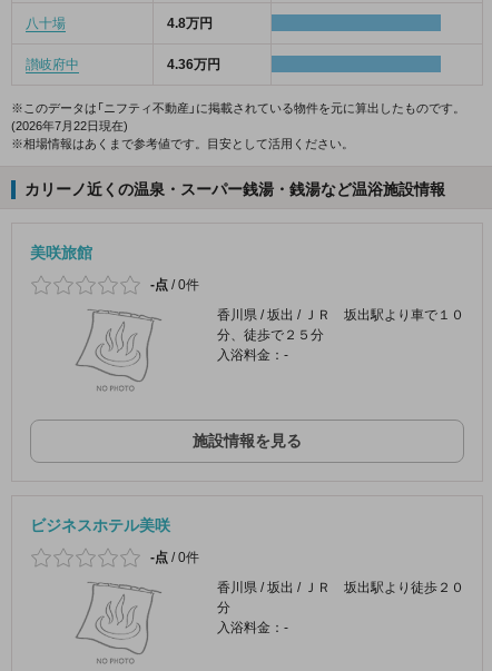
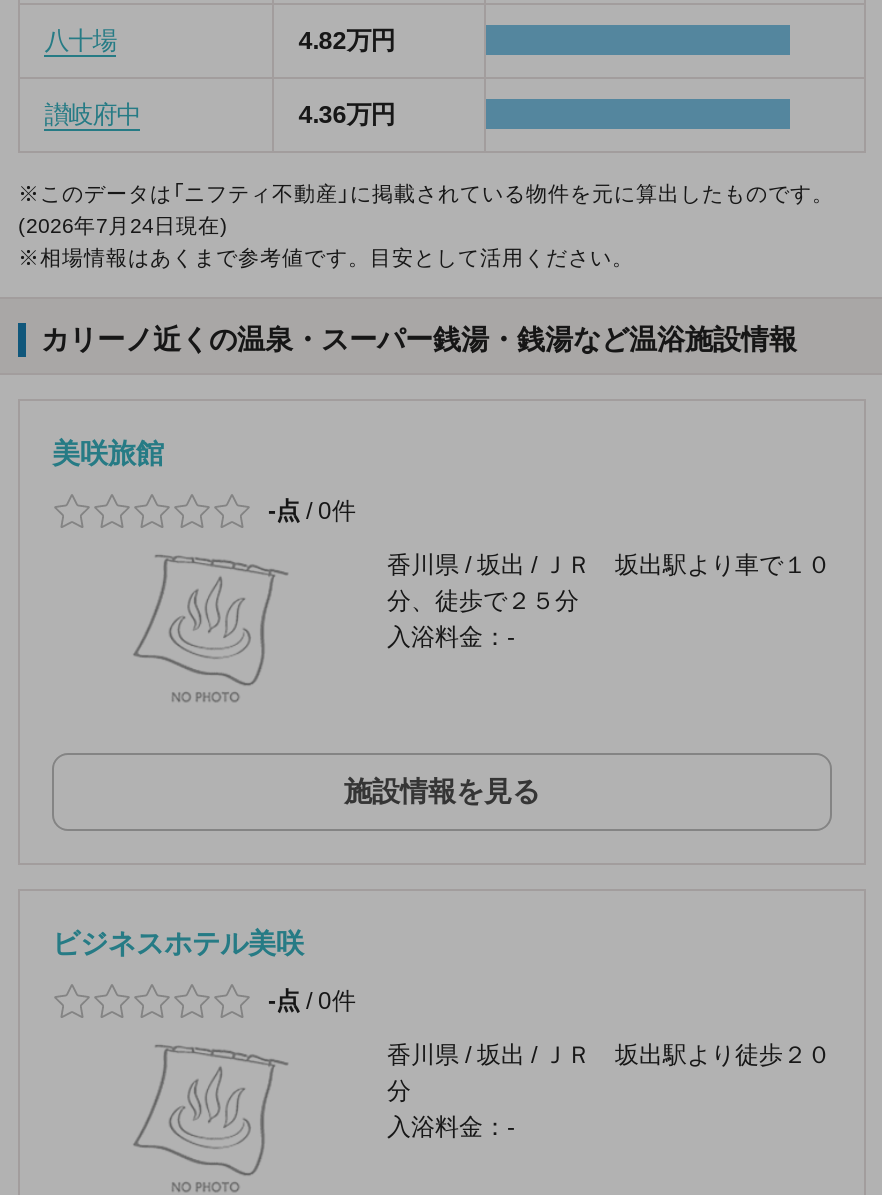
[167,16,213,32] 4.8万円 -> [298,28,394,56] 4.82万円
[11,120,128,133] (2026年7月22日現在) -> [18,214,228,238] (2026年7月24日現在)

